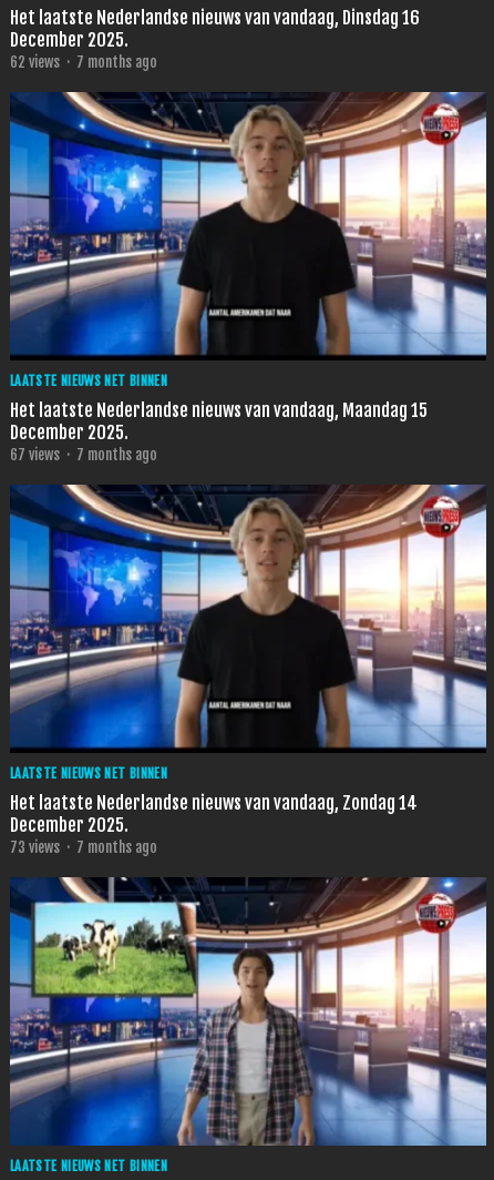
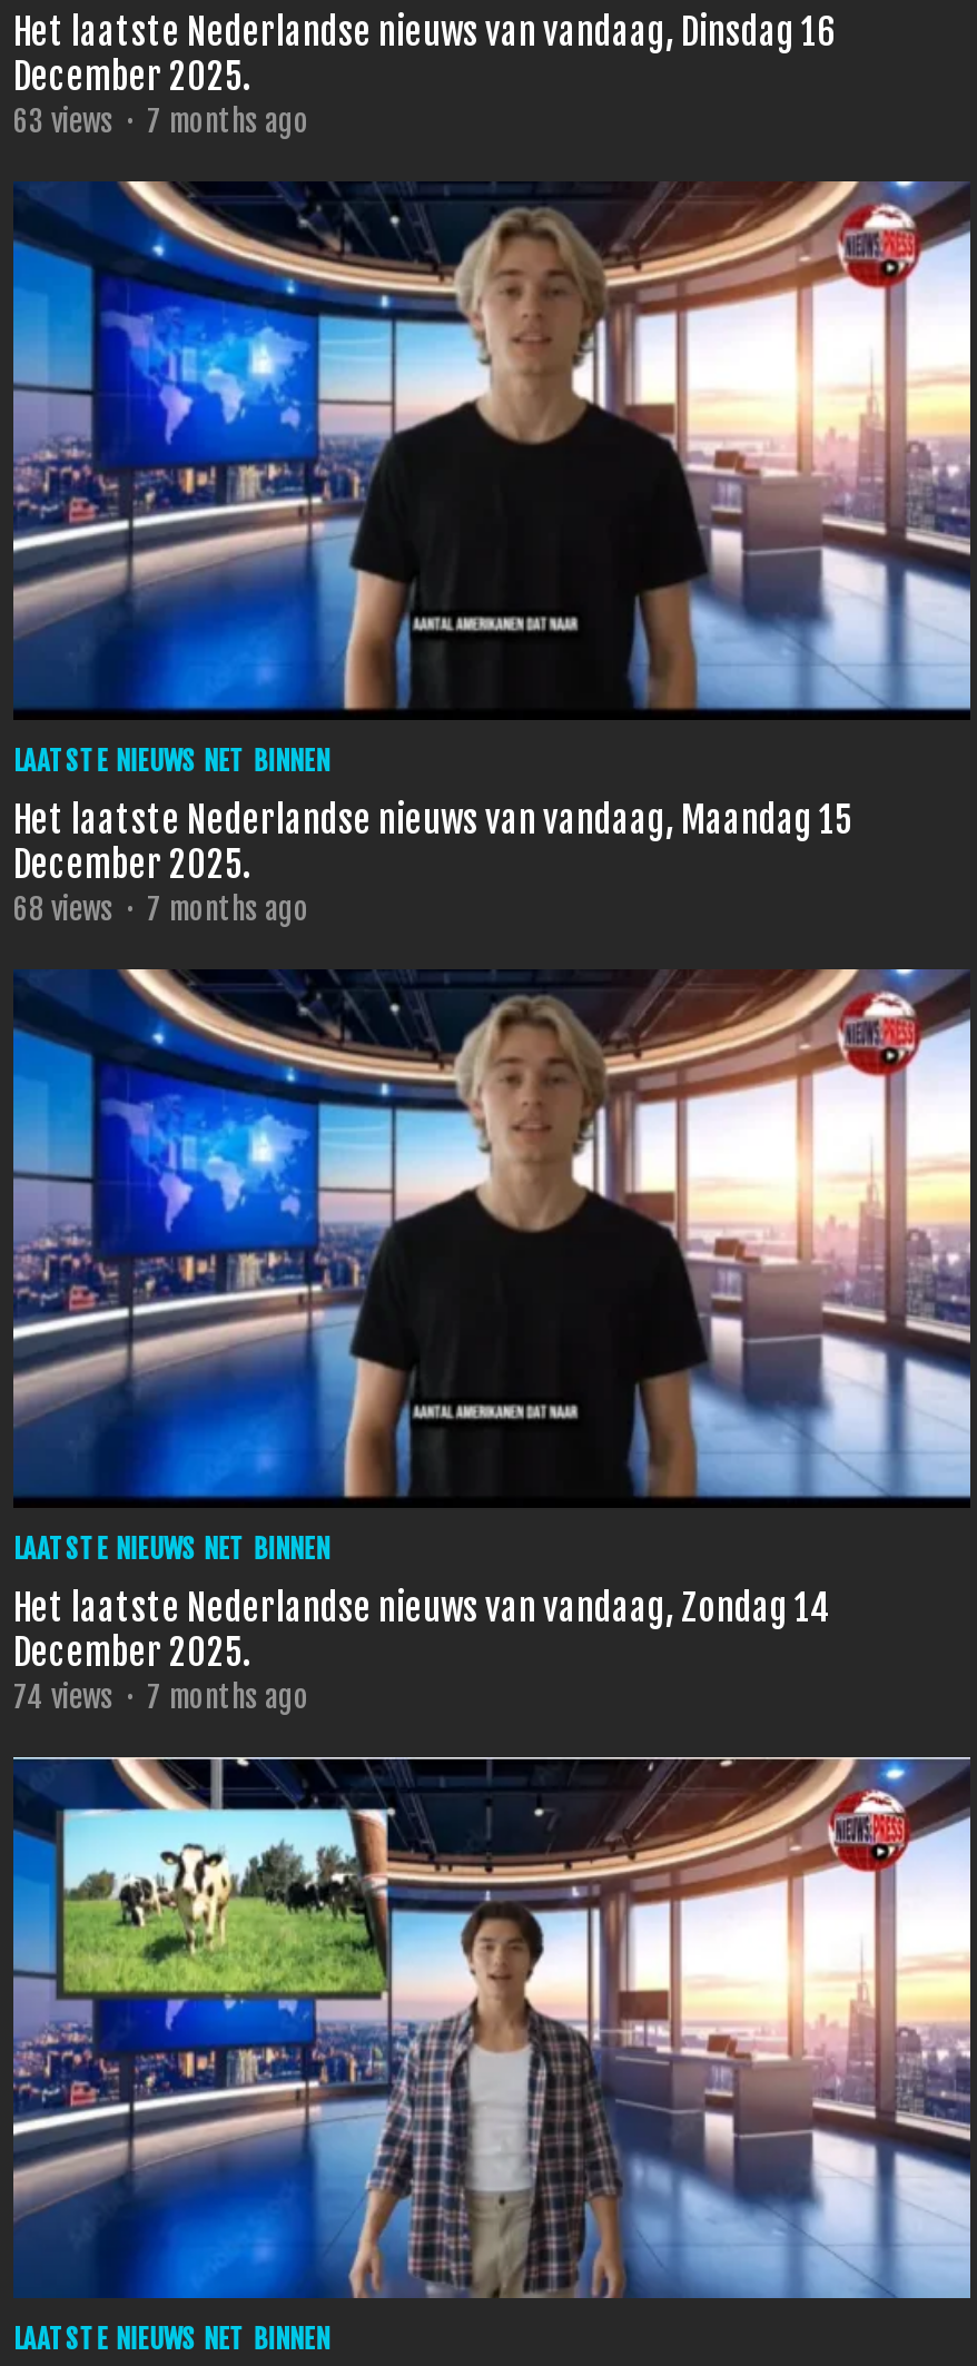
[10,54,157,72] 62 views · 7 months ago -> [13,103,309,139] 63 views · 7 months ago
[10,446,157,464] 67 views · 7 months ago -> [13,891,309,927] 68 views · 7 months ago
[10,839,157,856] 73 views · 7 months ago -> [13,1679,309,1715] 74 views · 7 months ago

